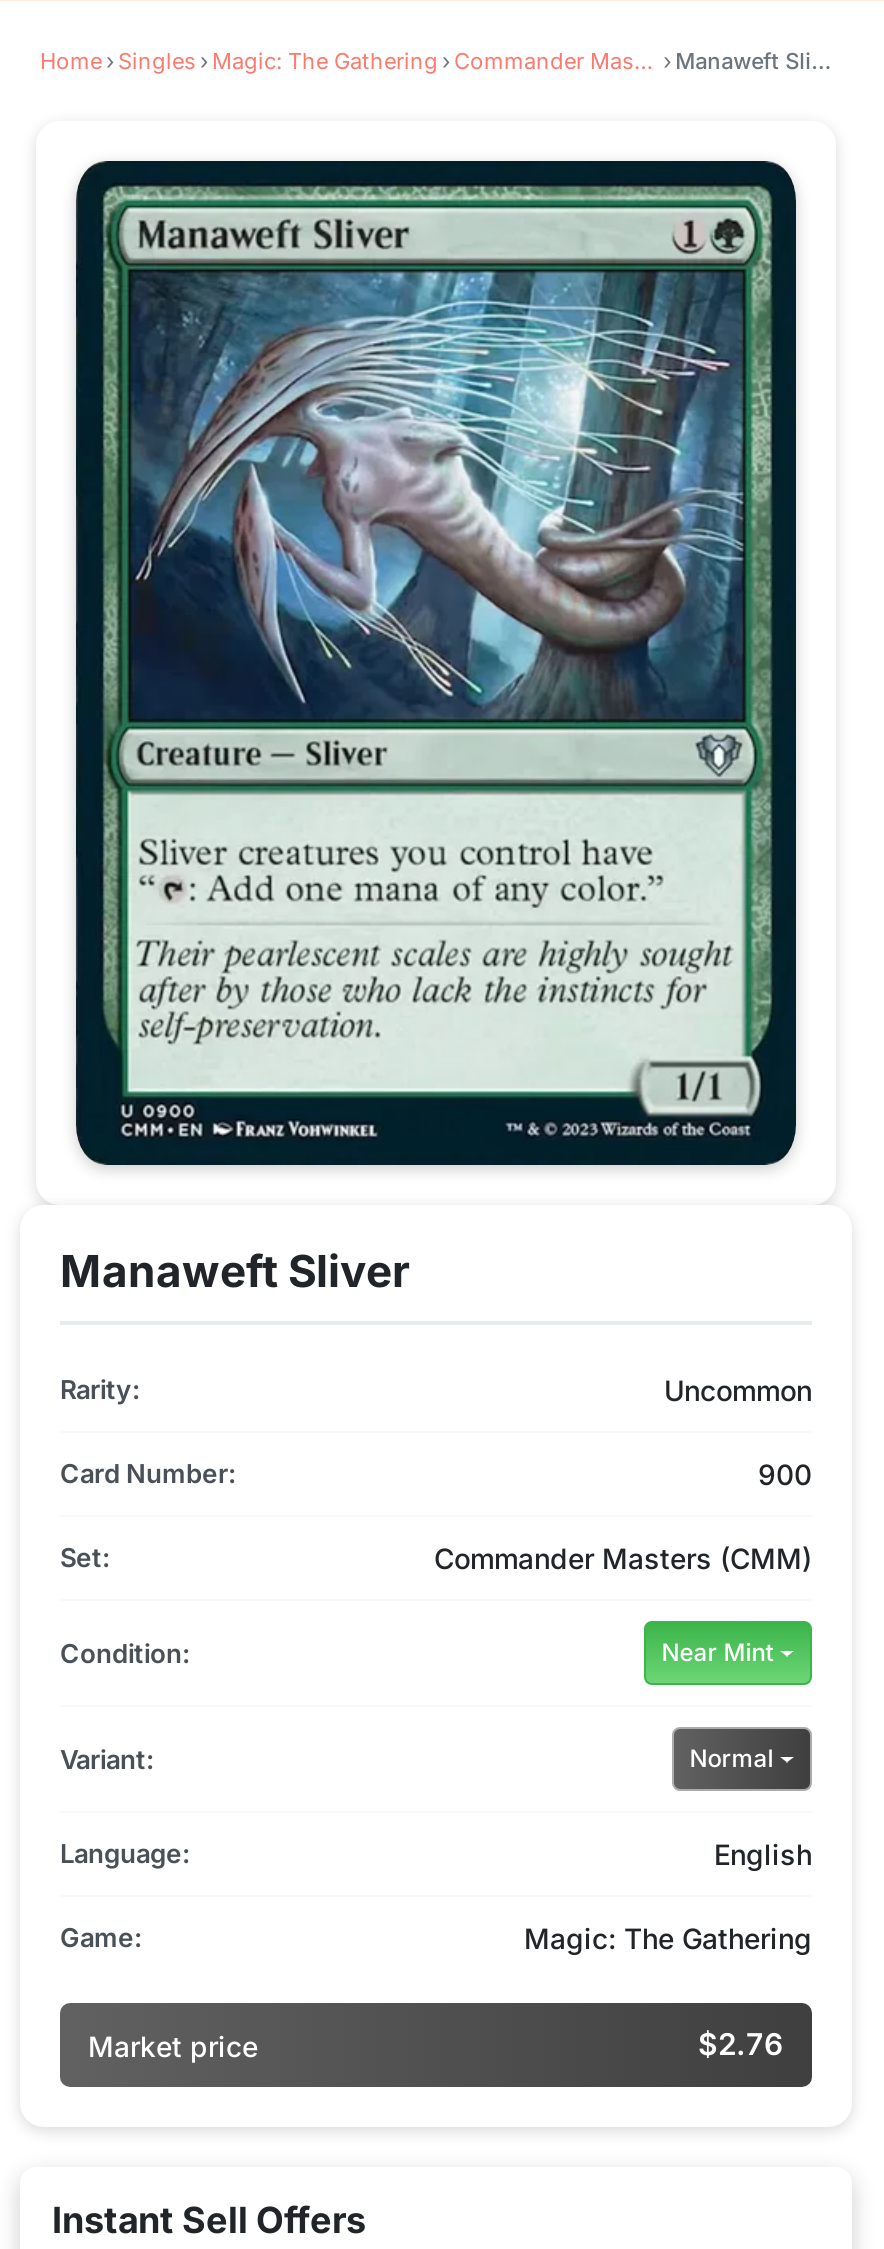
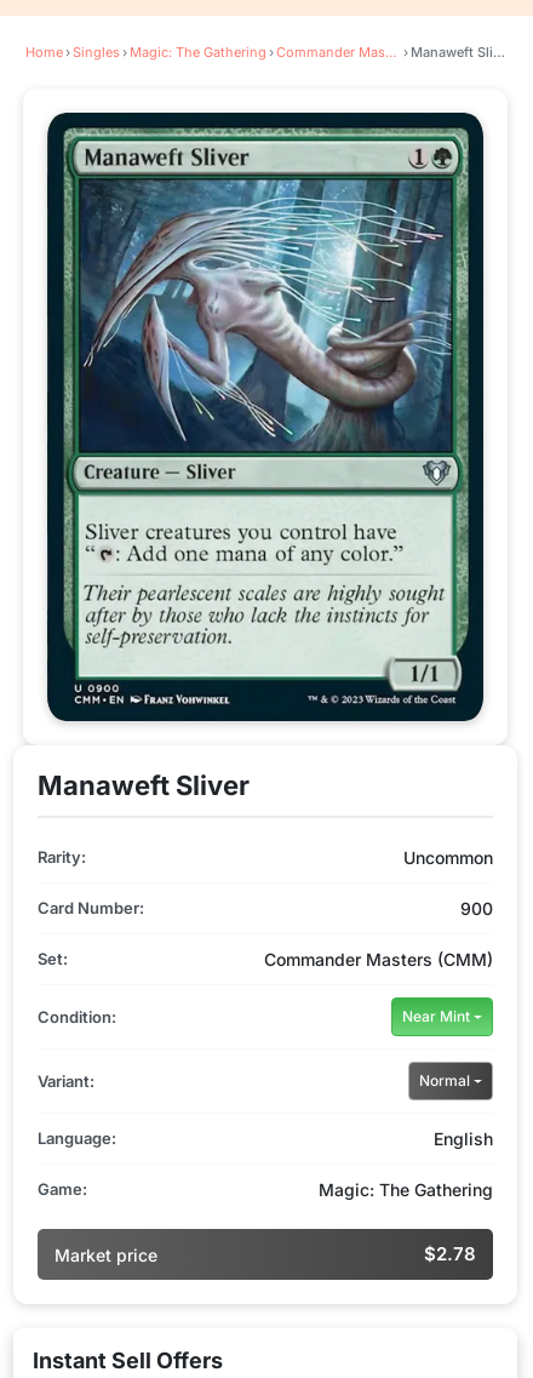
[698,2026,784,2064] $2.76 -> [424,1243,476,1266] $2.78

